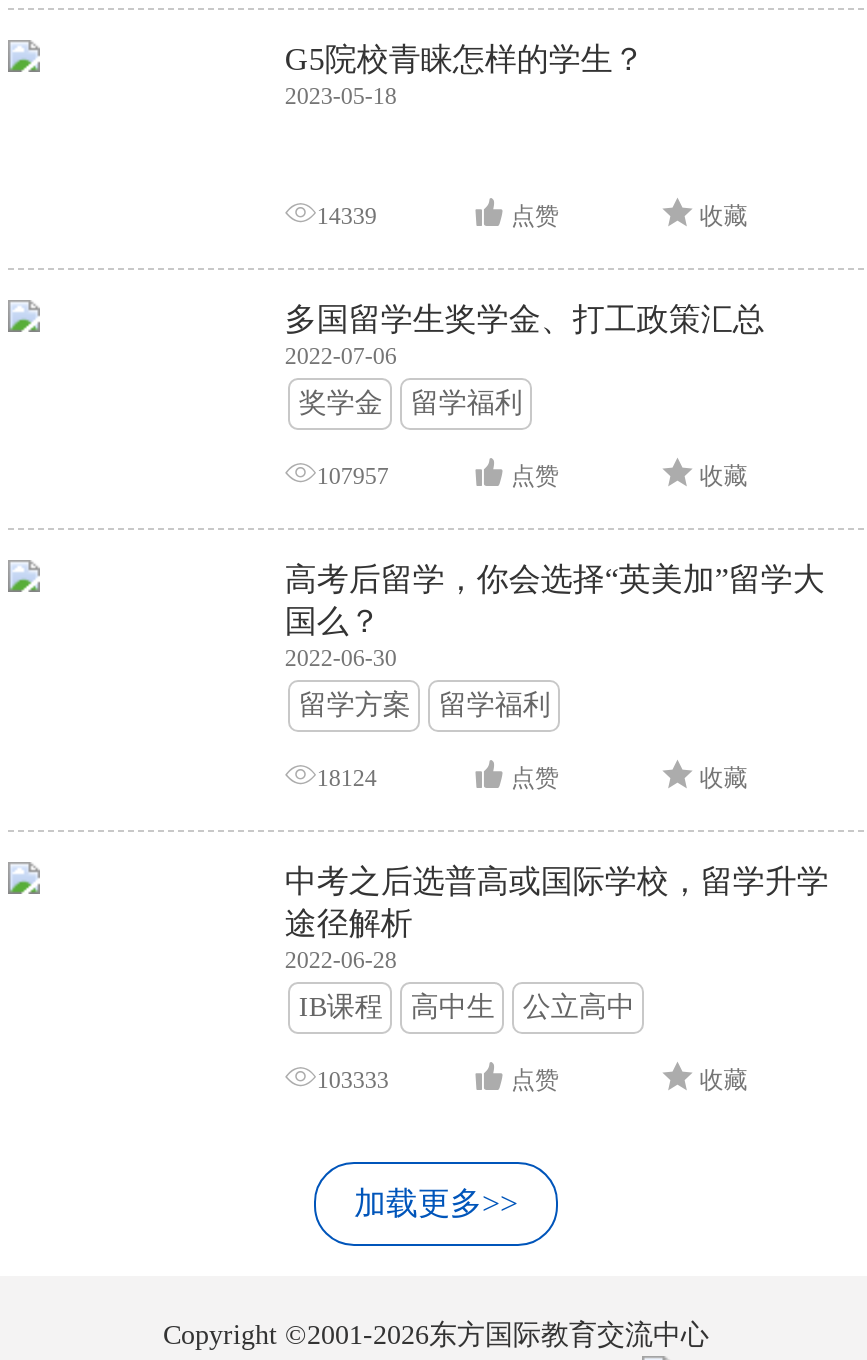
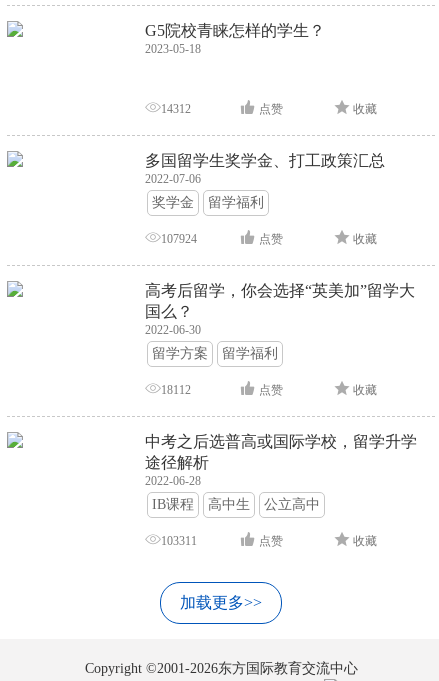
[317,203,377,231] 14339 -> [161,102,191,116] 14312
[317,463,389,491] 107957 -> [161,232,197,246] 107924
[317,765,377,793] 18124 -> [161,383,191,397] 18112
[317,1067,389,1095] 103333 -> [161,534,197,548] 103311

